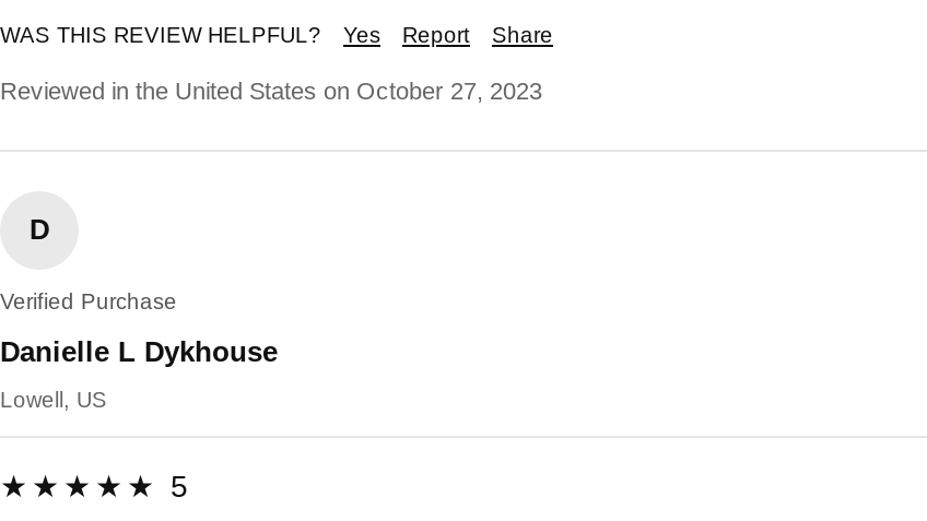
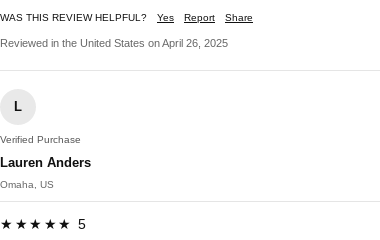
[0,78,542,105] Reviewed in the United States on October 27, 2023 -> [0,37,228,49] Reviewed in the United States on April 26, 2025
[30,214,49,247] D -> [14,99,22,114] L
[0,336,278,369] Danielle L Dykhouse -> [0,155,91,170] Lauren Anders
[0,389,107,413] Lowell, US -> [0,179,54,190] Omaha, US

